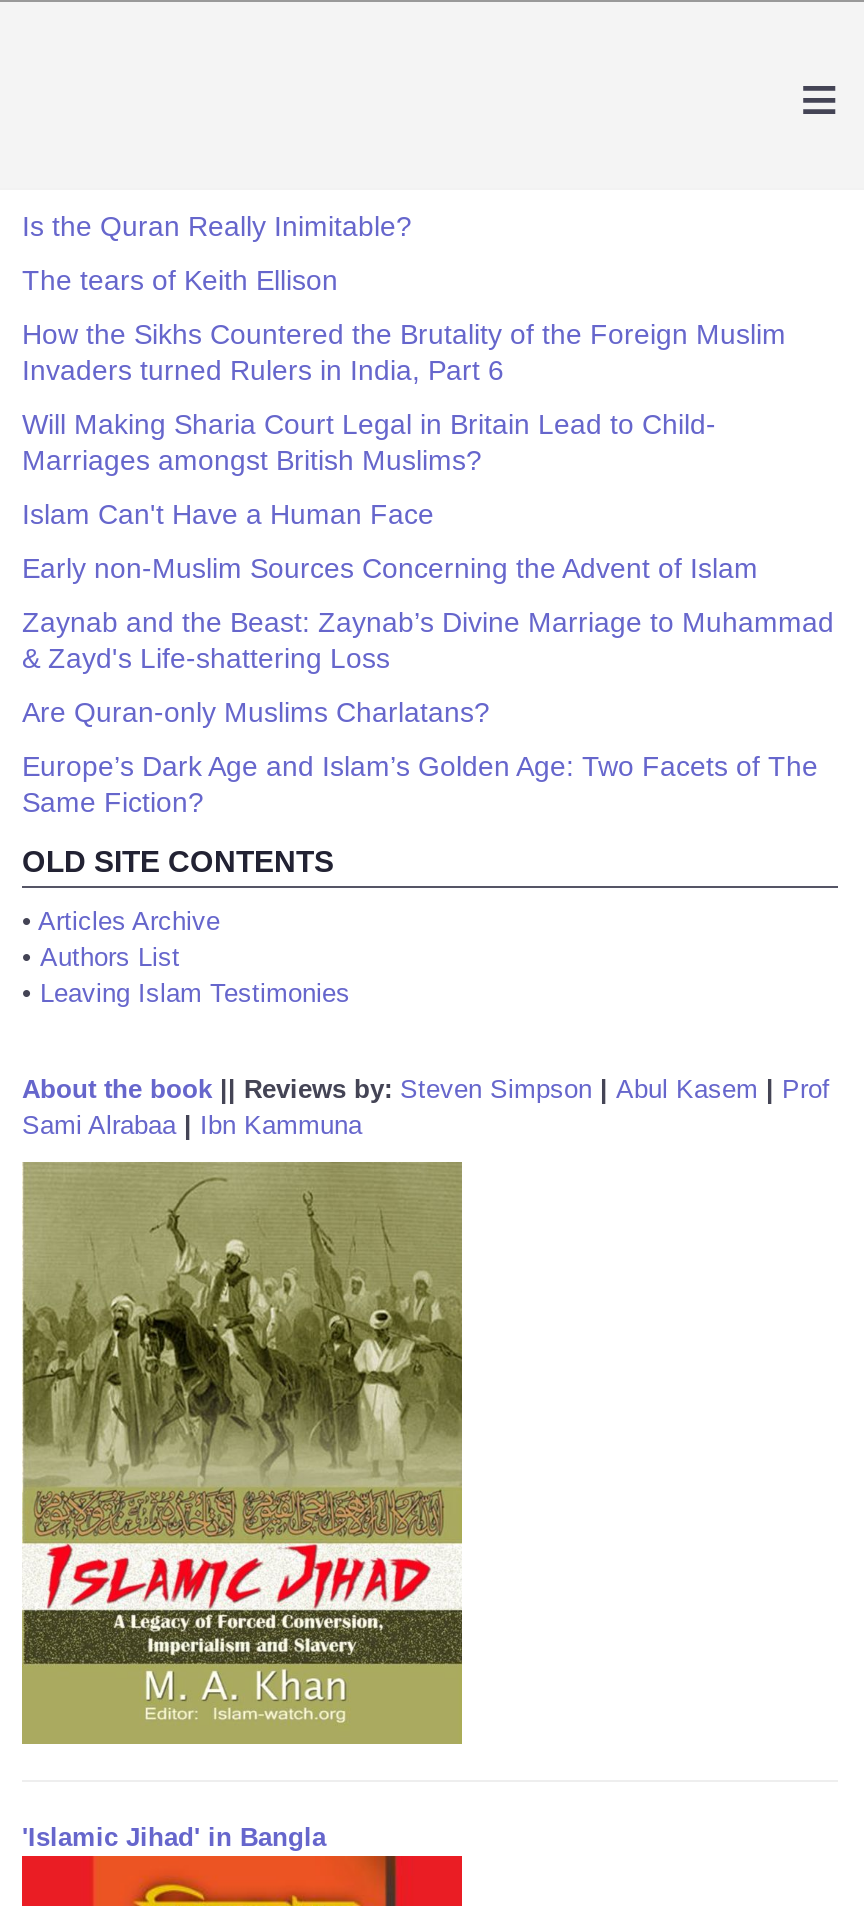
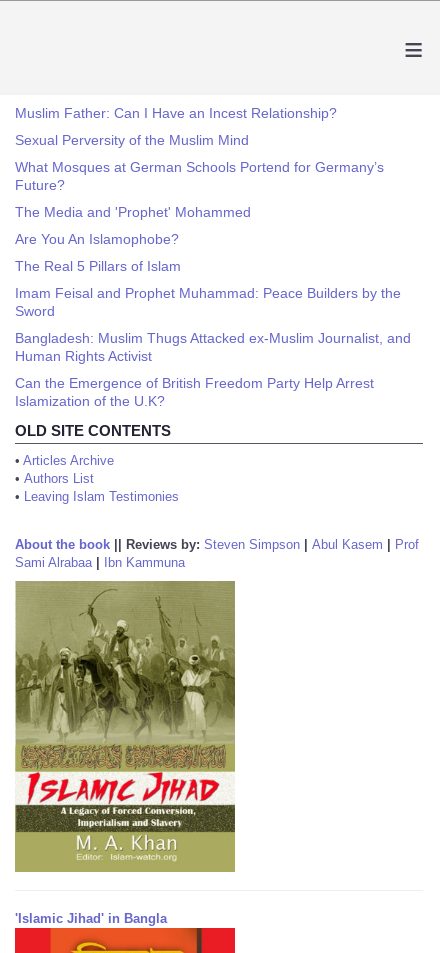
[22,210,412,242] Is the Quran Really Inimitable? -> [15,105,337,121] Muslim Father: Can I Have an Incest Relationship?
[22,264,338,296] The tears of Keith Ellison -> [15,132,249,148] Sexual Perversity of the Muslim Mind
[22,318,786,386] How the Sikhs Countered the Brutality of the Foreign Muslim | Invaders turned Rulers in India, Part 6 -> [15,159,384,193] What Mosques at German Schools Portend for Germany’s | Future?
[22,408,716,476] Will Making Sharia Court Legal in Britain Lead to Child- | Marriages amongst British Muslims? -> [15,204,251,220] The Media and 'Prophet' Mohammed
[22,498,434,530] Islam Can't Have a Human Face -> [15,231,179,247] Are You An Islamophobe?
[22,552,758,584] Early non-Muslim Sources Concerning the Advent of Islam -> [15,258,181,274] The Real 5 Pillars of Islam
[22,606,834,674] Zaynab and the Beast: Zaynab’s Divine Marriage to Muhammad | & Zayd's Life-shattering Loss -> [15,285,401,319] Imam Feisal and Prophet Muhammad: Peace Builders by the | Sword
[22,696,490,728] Are Quran-only Muslims Charlatans? -> [15,330,411,364] Bangladesh: Muslim Thugs Attacked ex-Muslim Journalist, and | Human Rights Activist
[22,750,818,818] Europe’s Dark Age and Islam’s Golden Age: Two Facets of The | Same Fiction? -> [15,375,374,409] Can the Emergence of British Freedom Party Help Arrest | Islamization of the U.K?

